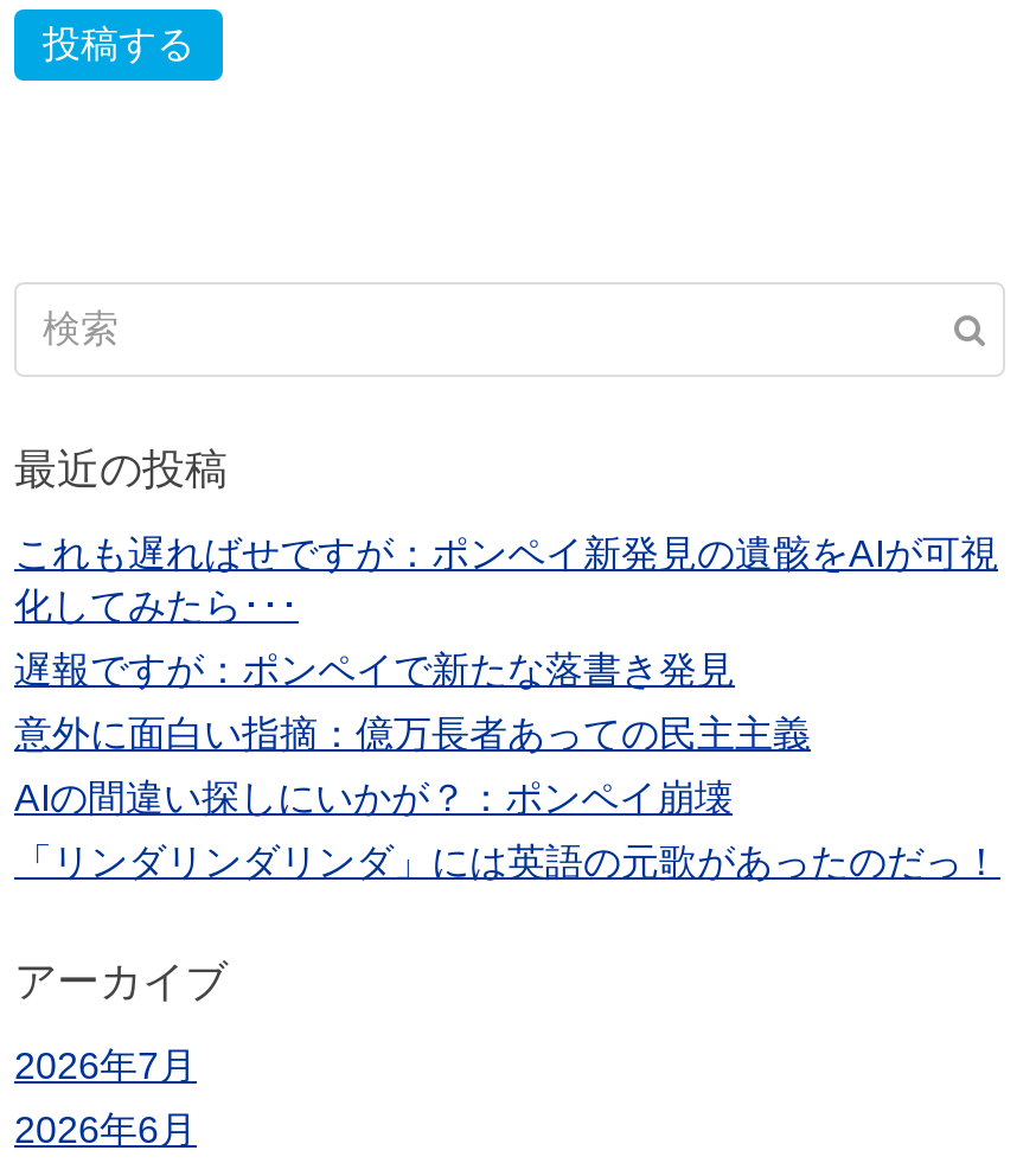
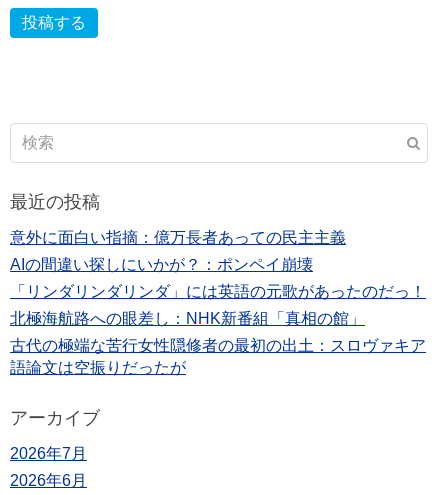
[14,533,998,689] これも遅ればせですが：ポンペイ新発見の遺骸をAIが可視 | 化してみたら･･･ | 遅報ですが：ポンペイで新たな落書き発見 -> none
moved [14,713,811,817] -> [10,229,346,273]: 意外に面白い指摘：億万長者あっての民主主義 | AIの間違い探しにいかが？：ポンペイ崩壊
none -> [10,310,426,376] 北極海航路への眼差し：NHK新番組「真相の館」 | 古代の極端な苦行女性隠修者の最初の出土：スロヴァキア | 語論文は空振りだったが

